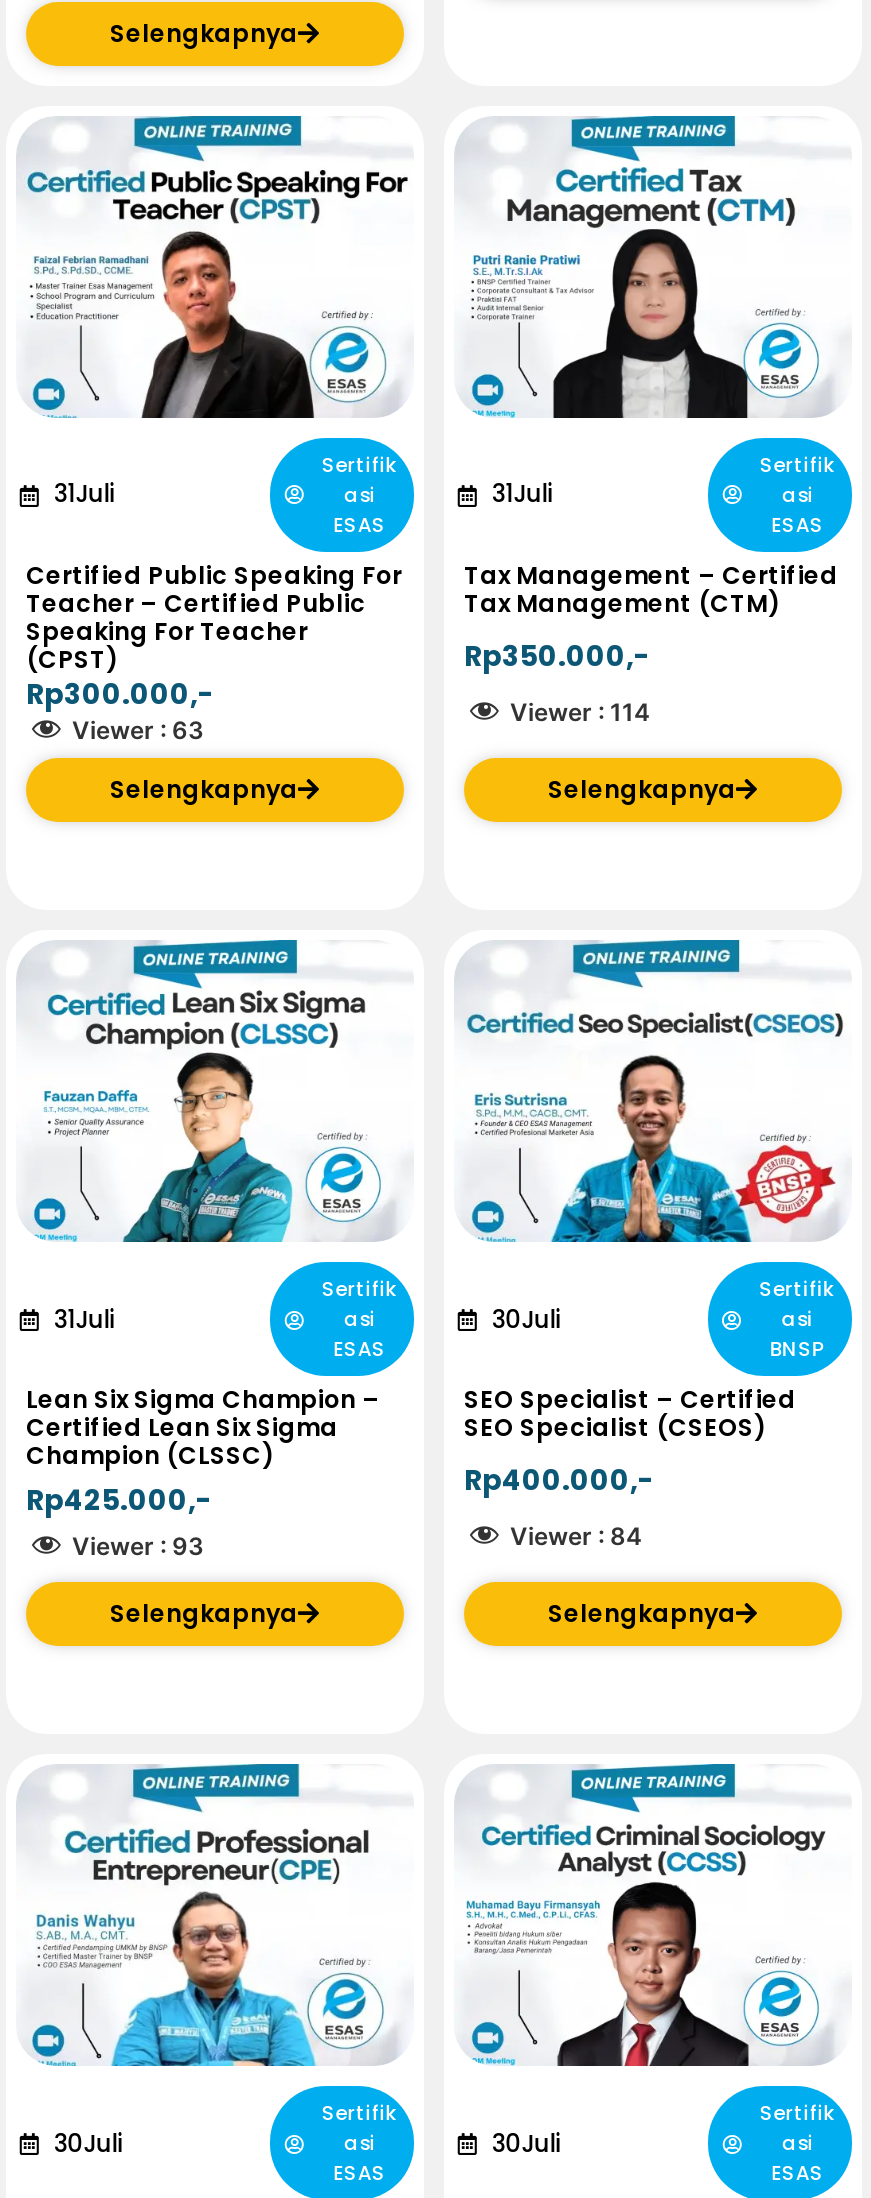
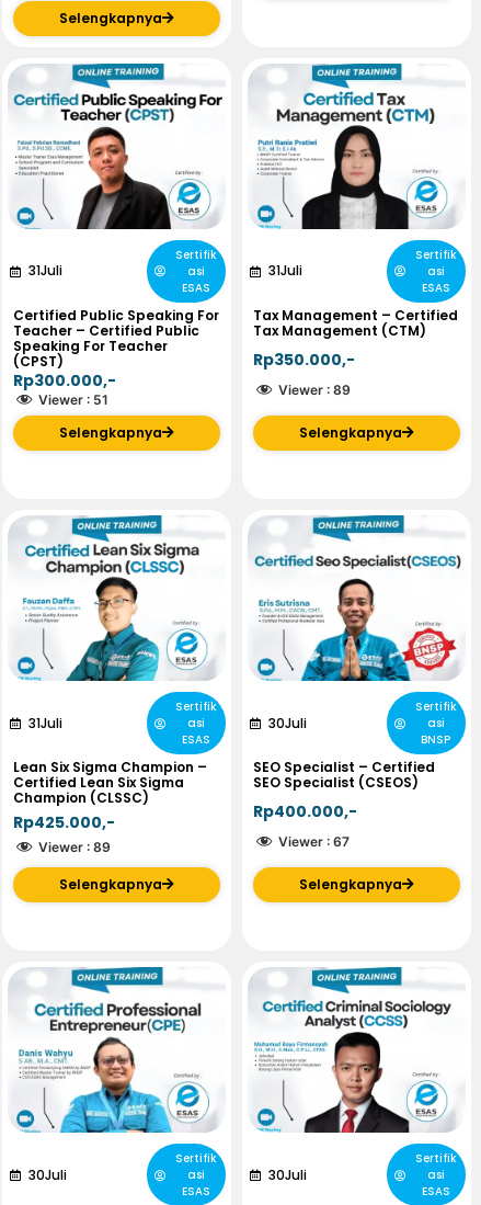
[510,696,650,726] Viewer : 114 -> [278,382,351,398] Viewer : 89
[72,715,204,745] Viewer : 63 -> [38,392,108,408] Viewer : 51
[72,1530,204,1560] Viewer : 93 -> [38,839,111,855] Viewer : 89
[510,1521,642,1551] Viewer : 84 -> [278,834,350,850] Viewer : 67

